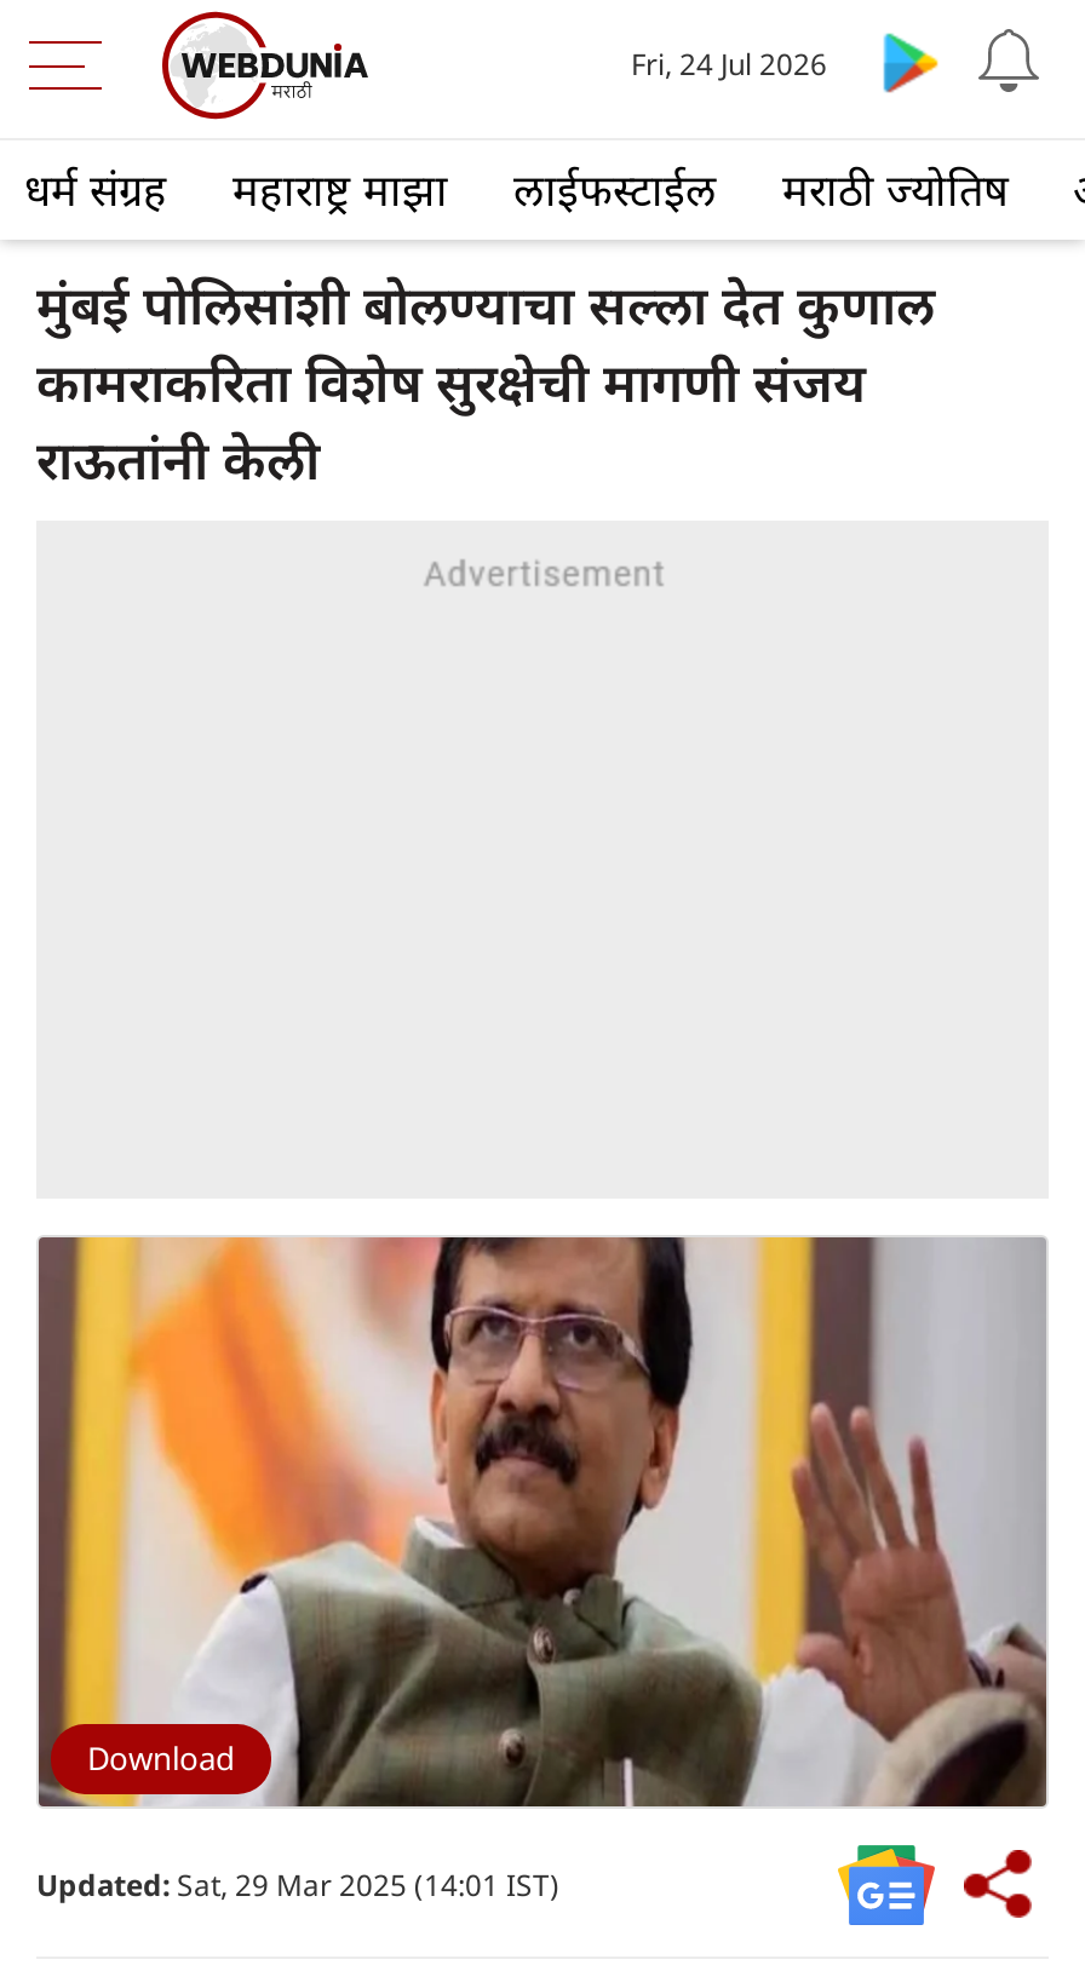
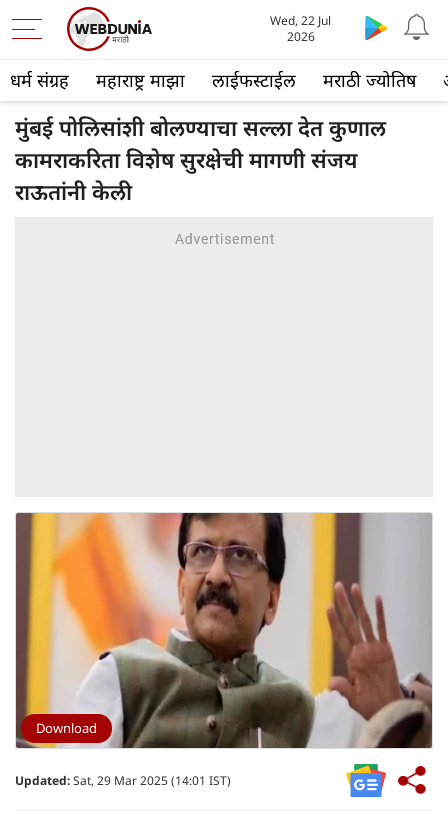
[631,44,827,85] Fri, 24 Jul 2026 -> [270,12,331,45] Wed, 22 Jul | 2026

